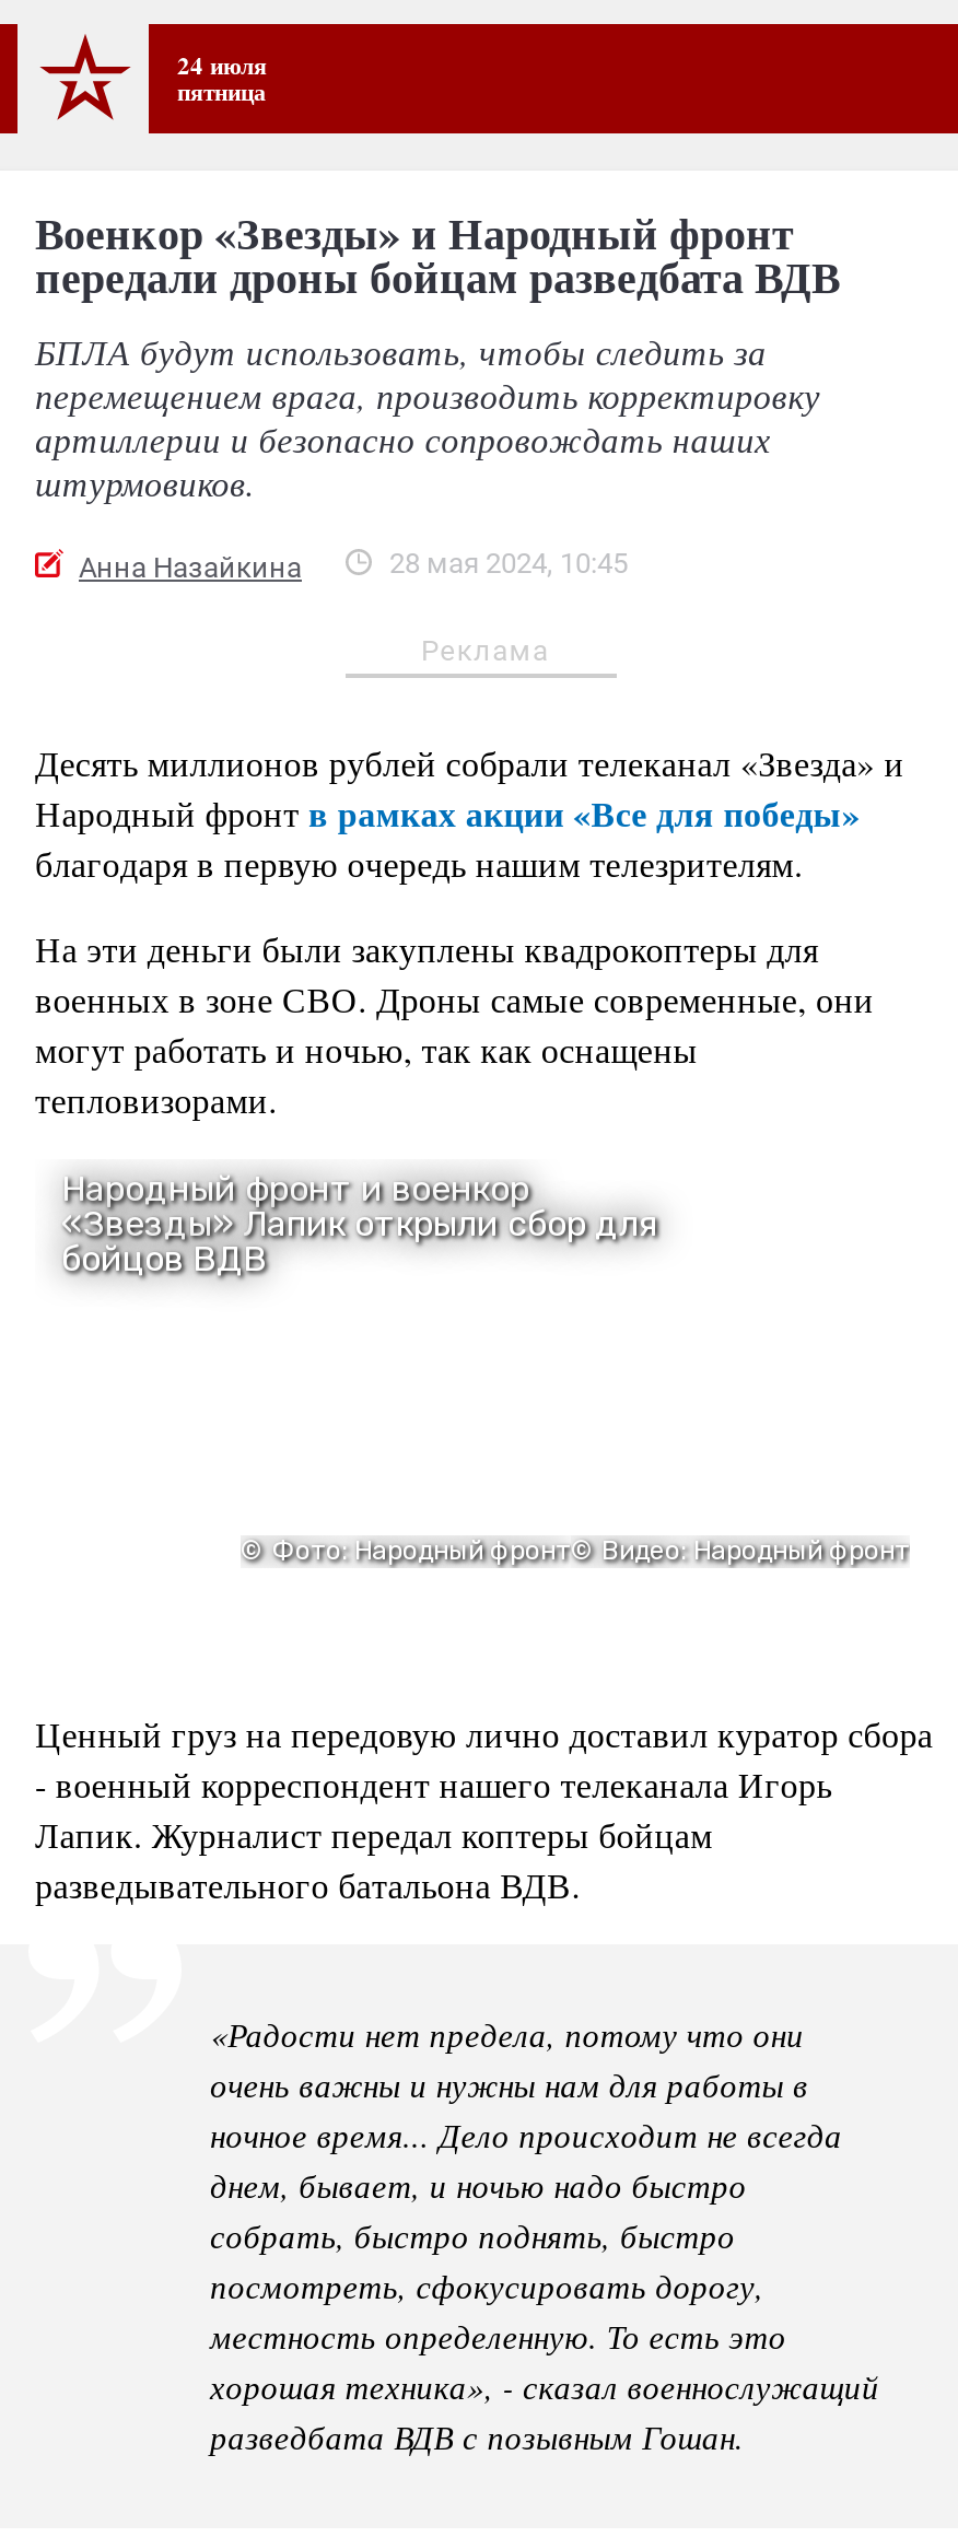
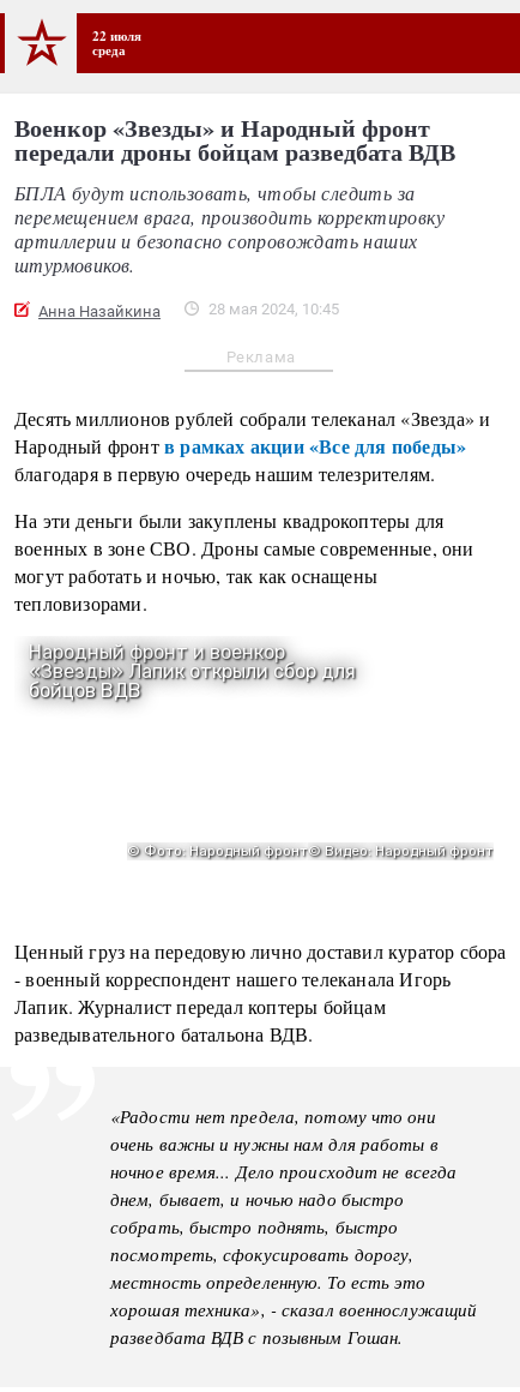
[177,46,267,109] 24 июля | пятница -> [92,25,141,60] 22 июля | среда

